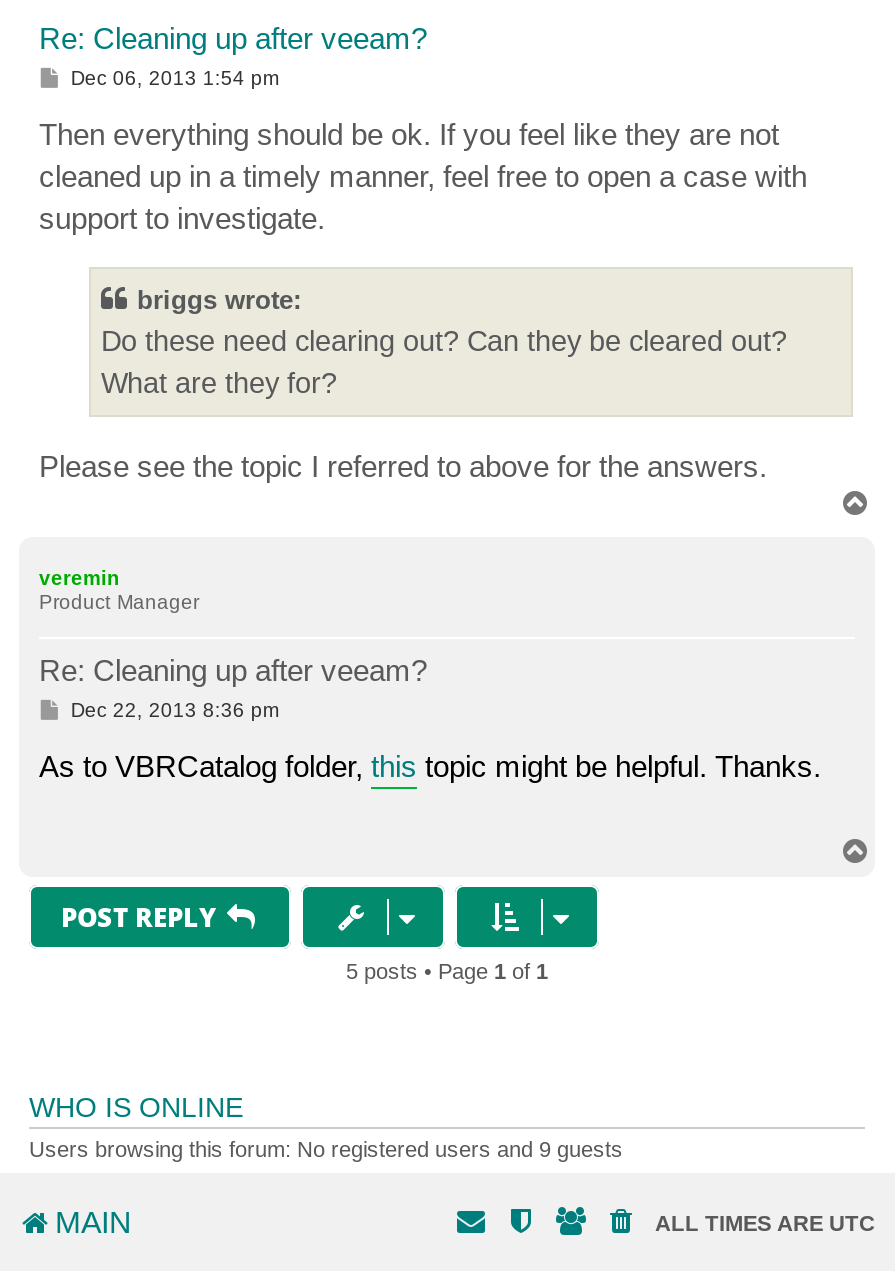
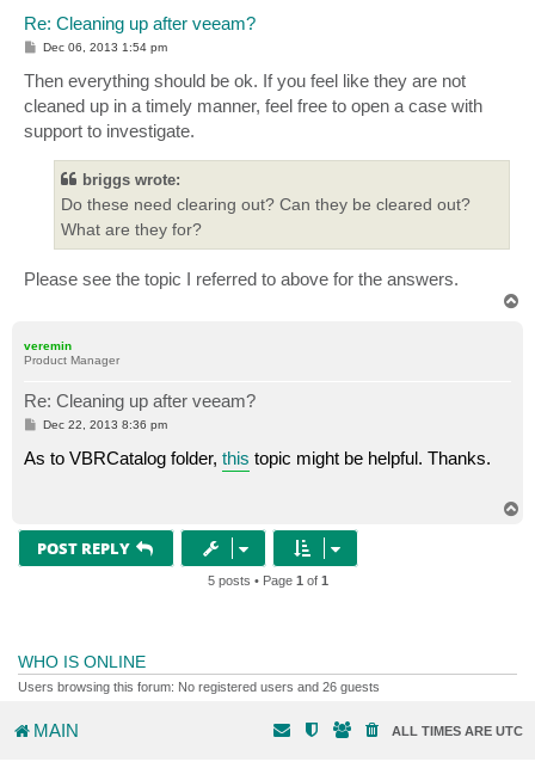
[29,1136,623,1160] Users browsing this forum: No registered users and 9 guests -> [18,679,380,693] Users browsing this forum: No registered users and 26 guests

